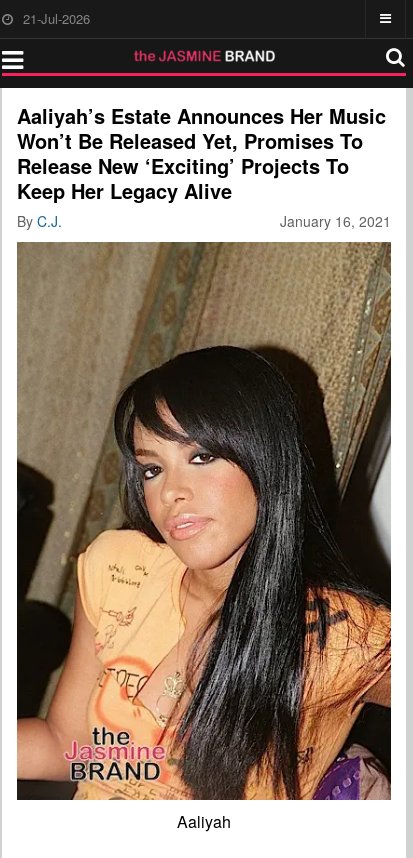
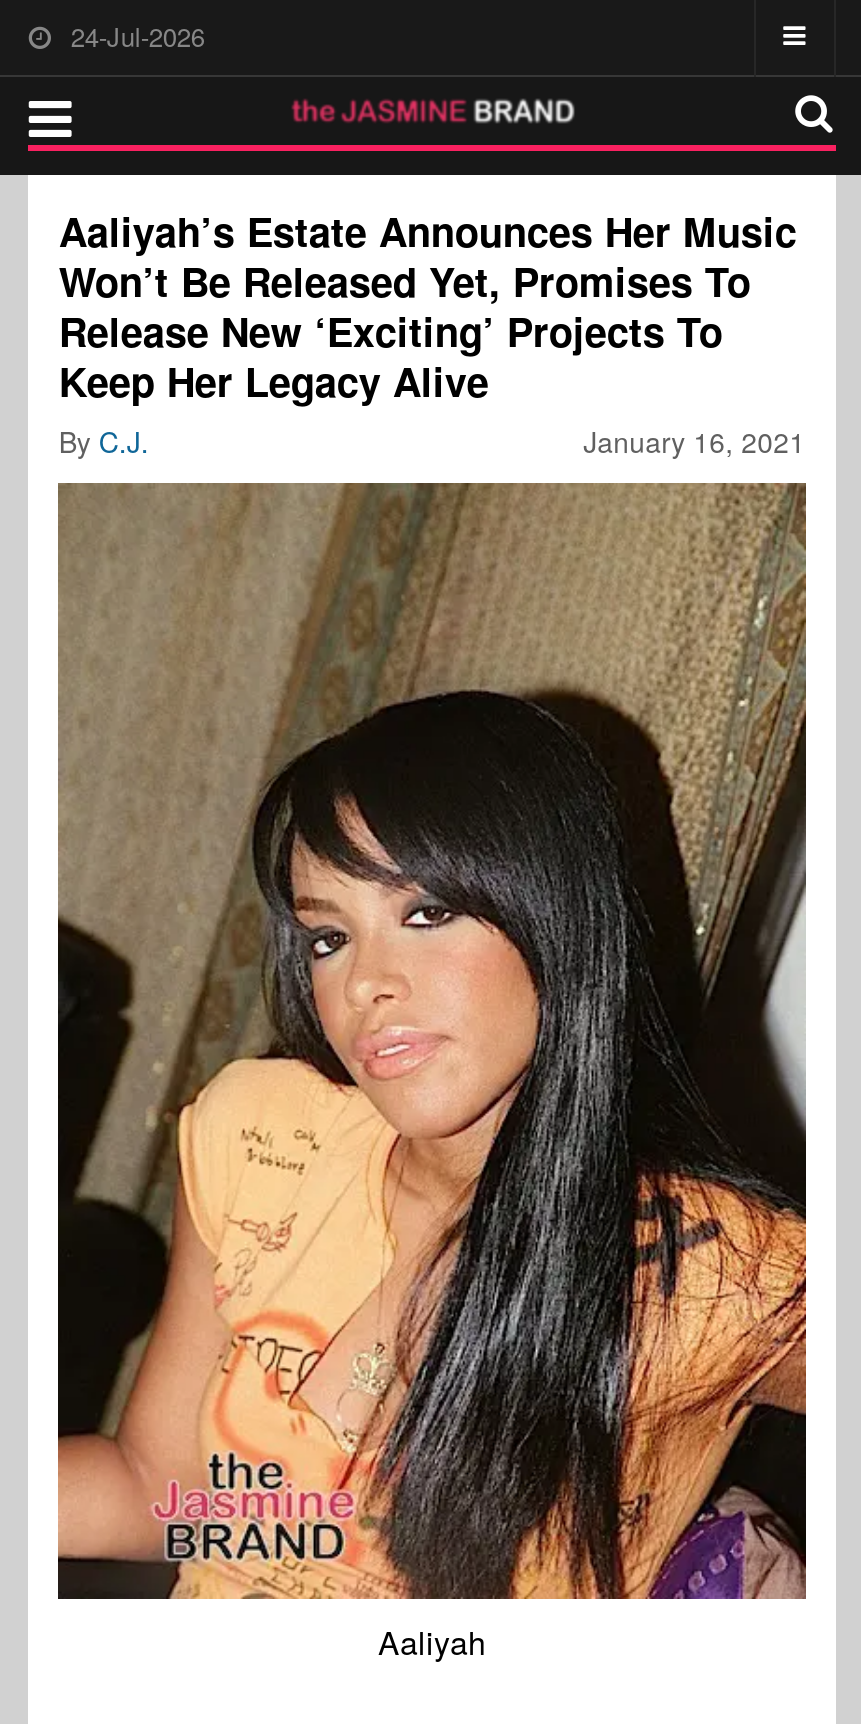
[23,9,90,28] 21-Jul-2026 -> [71,17,205,55] 24-Jul-2026

